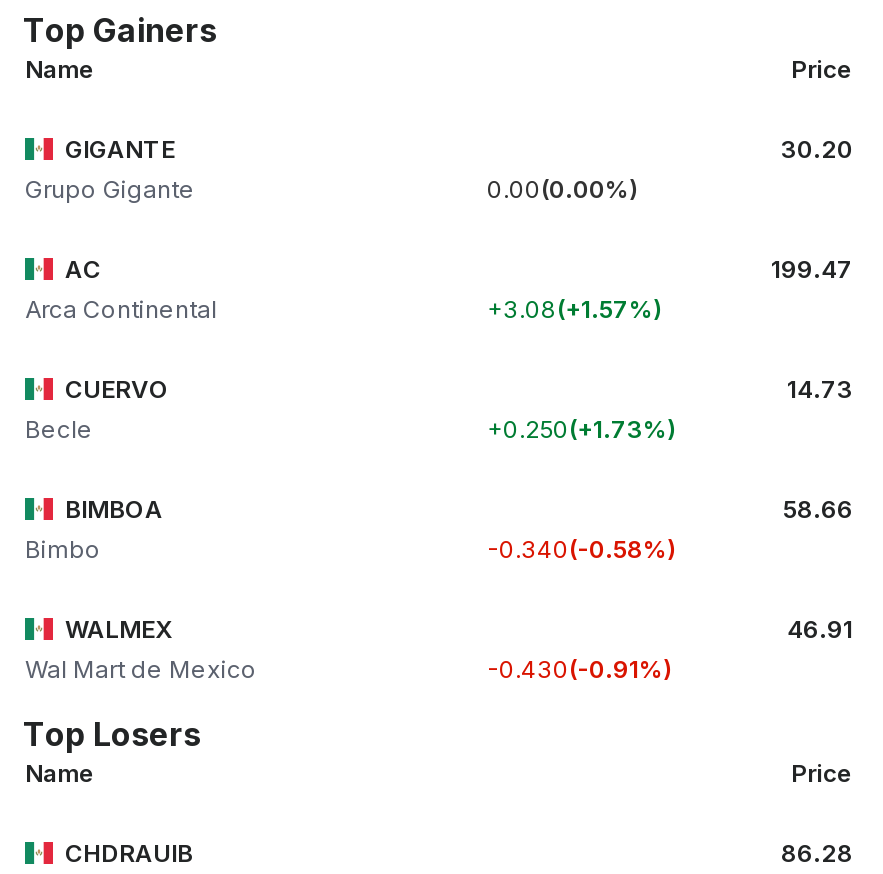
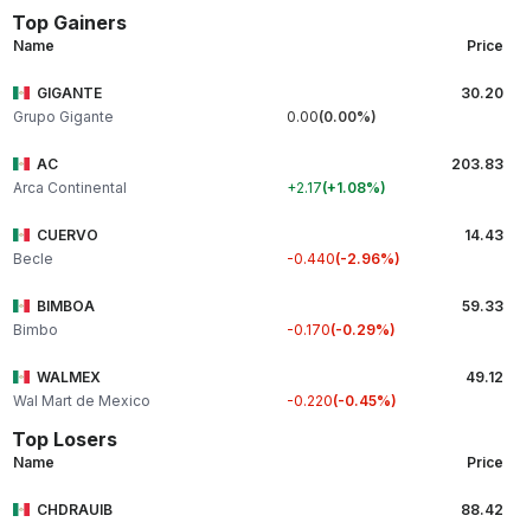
[771,254,853,284] 199.47 -> [451,155,503,173] 203.83
[487,294,653,324] +3.08 +1.57% -> [287,178,380,196] +2.17 +1.08%
[787,374,853,404] 14.73 -> [464,226,503,244] 14.43
[487,414,667,444] +0.250 +1.73% -> [287,250,394,267] -0.440 -2.96%
[783,494,853,524] 58.66 -> [462,297,503,315] 59.33
[487,534,667,564] -0.340 -0.58% -> [287,321,390,338] -0.170 -0.29%
[787,614,853,644] 46.91 -> [466,368,503,386] 49.12
[487,654,663,684] -0.430 -0.91% -> [287,392,391,409] -0.220 -0.45%
[781,838,853,868] 86.28 -> [461,500,503,518] 88.42

